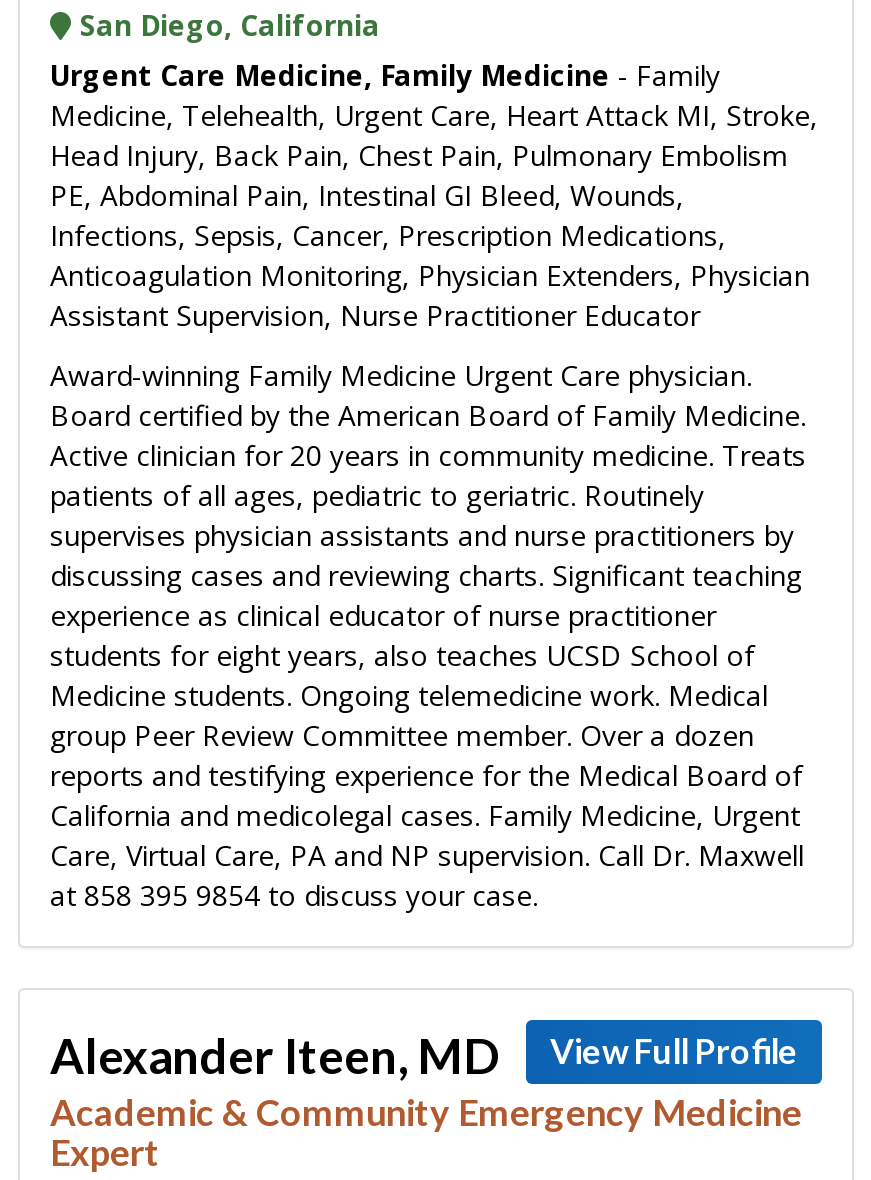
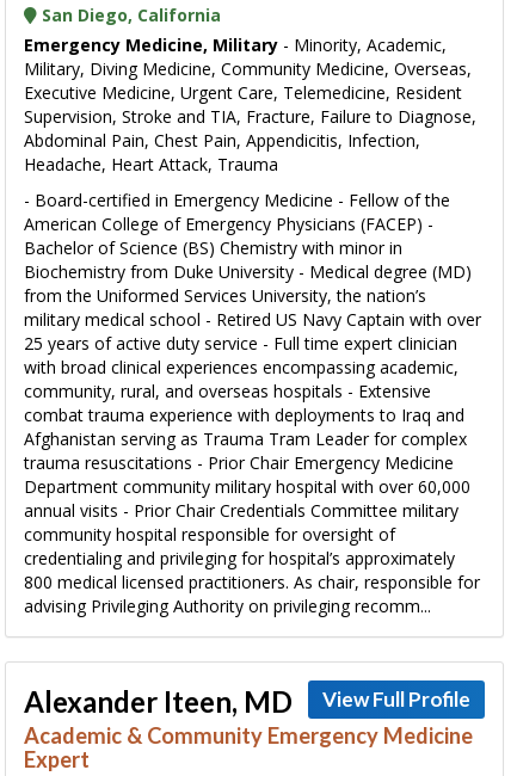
[50,56,818,334] Urgent Care Medicine, Family Medicine - Family | Medicine, Telehealth, Urgent Care, Heart Attack MI, Stroke, | Head Injury, Back Pain, Chest Pain, Pulmonary Embolism | PE, Abdominal Pain, Intestinal GI Bleed, Wounds, | Infections, Sepsis, Cancer, Prescription Medications, | Anticoagulation Monitoring, Physician Extenders, Physician | Assistant Supervision, Nurse Practitioner Educator -> [24,33,476,175] Emergency Medicine, Military - Minority, Academic, | Military, Diving Medicine, Community Medicine, Overseas, | Executive Medicine, Urgent Care, Telemedicine, Resident | Supervision, Stroke and TIA, Fracture, Failure to Diagnose, | Abdominal Pain, Chest Pain, Appendicitis, Infection, | Headache, Heart Attack, Trauma
[50,356,806,914] Award-winning Family Medicine Urgent Care physician. | Board certified by the American Board of Family Medicine. | Active clinician for 20 years in community medicine. Treats | patients of all ages, pediatric to geriatric. Routinely | supervises physician assistants and nurse practitioners by | discussing cases and reviewing charts. Significant teaching | experience as clinical educator of nurse practitioner | students for eight years, also teaches UCSD School of | Medicine students. Ongoing telemedicine work. Medical | group Peer Review Committee member. Over a dozen | reports and testifying experience for the Medical Board of | California and medicolegal cases. Family Medicine, Urgent | Care, Virtual Care, PA and NP supervision. Call Dr. Maxwell | at 858 395 9854 to discuss your case. -> [24,189,481,617] - Board-certified in Emergency Medicine - Fellow of the | American College of Emergency Physicians (FACEP) - | Bachelor of Science (BS) Chemistry with minor in | Biochemistry from Duke University - Medical degree (MD) | from the Uniformed Services University, the nation’s | military medical school - Retired US Navy Captain with over | 25 years of active duty service - Full time expert clinician | with broad clinical experiences encompassing academic, | community, rural, and overseas hospitals - Extensive | combat trauma experience with deployments to Iraq and | Afghanistan serving as Trauma Tram Leader for complex | trauma resuscitations - Prior Chair Emergency Medicine | Department community military hospital with over 60,000 | annual visits - Prior Chair Credentials Committee military | community hospital responsible for oversight of | credentialing and privileging for hospital’s approximately | 800 medical licensed practitioners. As chair, responsible for | advising Privileging Authority on privileging recomm...

